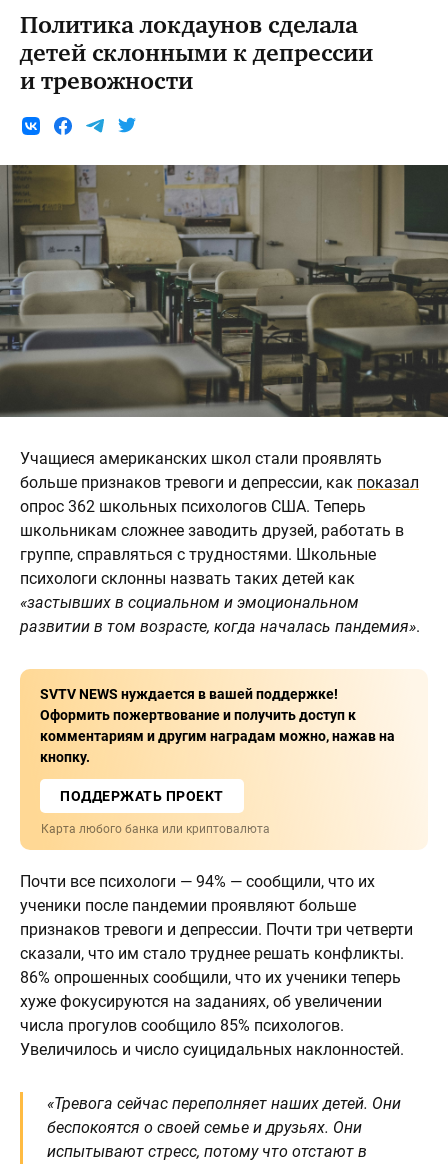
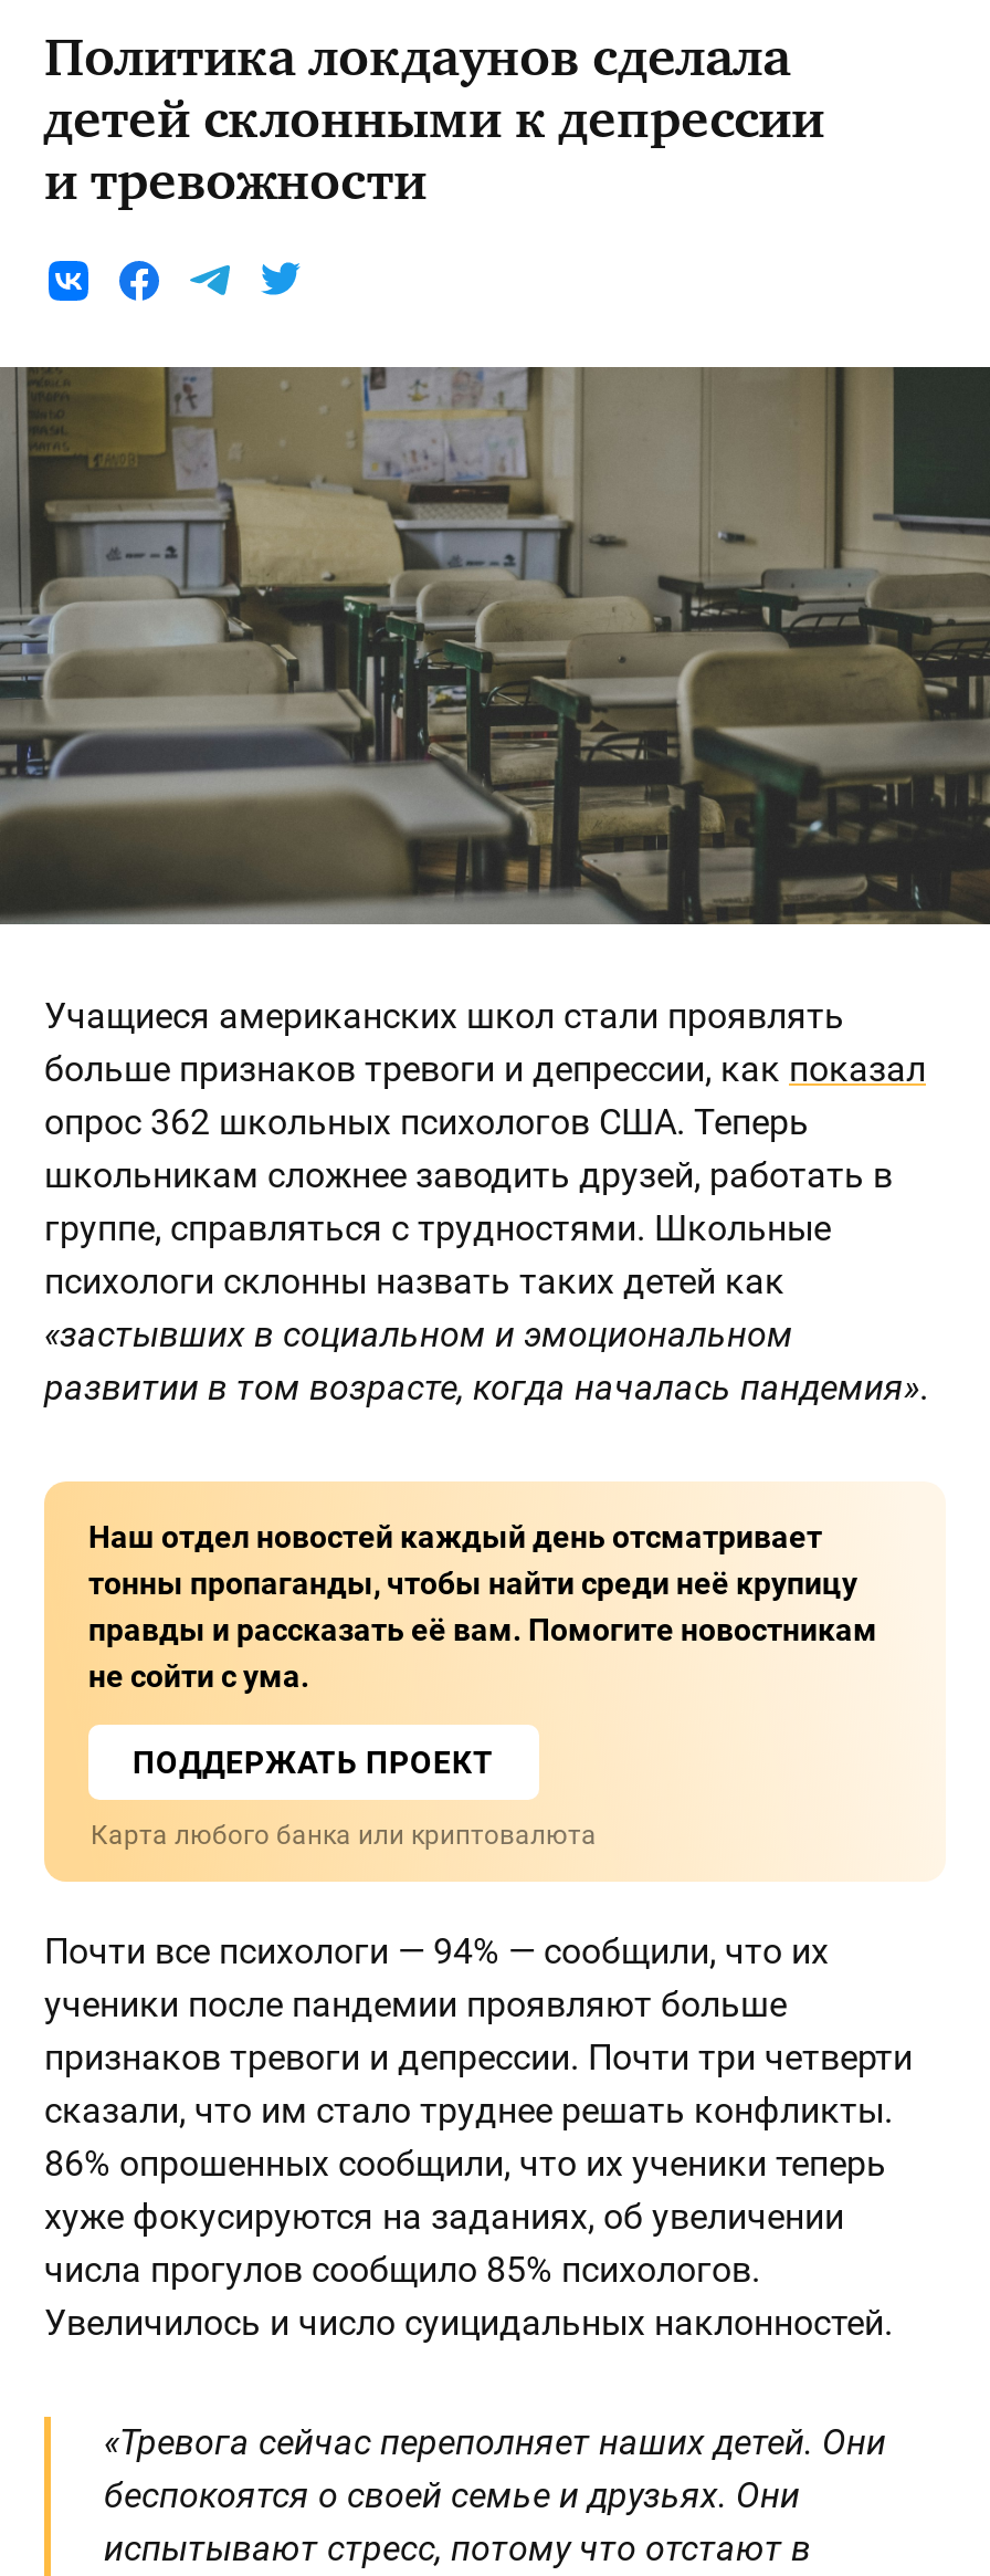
[40,686,395,765] SVTV NEWS нуждается в вашей поддержке! | Оформить пожертвование и получить доступ к | комментариям и другим наградам можно, нажав на | кнопку. -> [88,1519,877,1694] Наш отдел новостей каждый день отсматривает | тонны пропаганды, чтобы найти среди неё крупицу | правды и рассказать её вам. Помогите новостникам | не сойти с ума.

